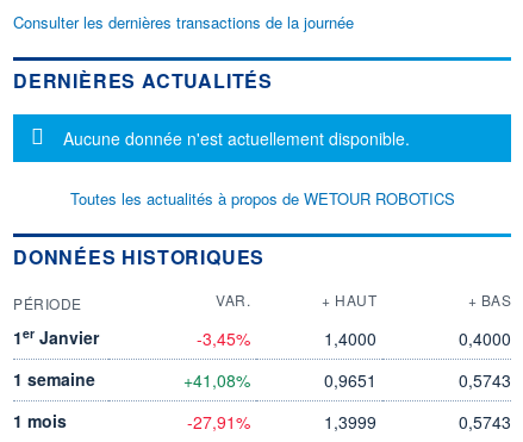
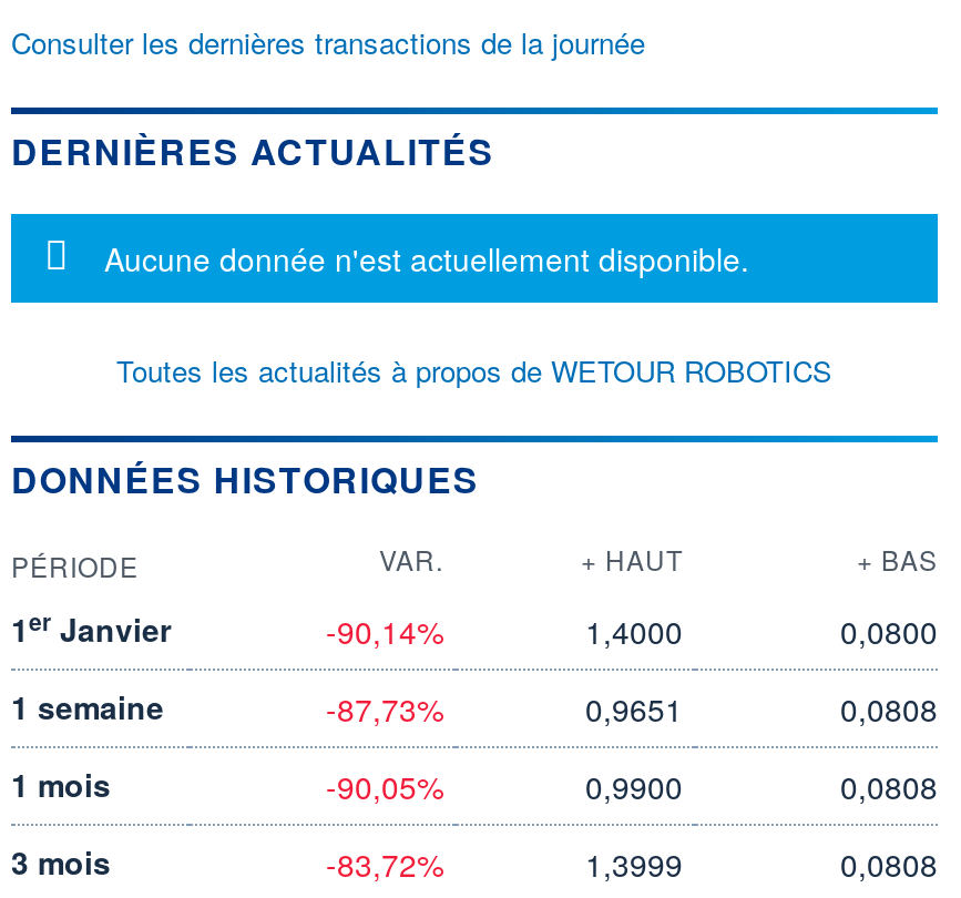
[197,326,250,350] -3,45% -> [326,609,443,653] -90,14%
[459,326,511,350] 0,4000 -> [840,609,938,653] 0,0800
[183,368,250,392] +41,08% -> [326,686,443,731] -87,73%
[459,368,511,392] 0,5743 -> [840,686,938,731] 0,0808
[187,410,250,434] -27,91% -> [11,764,938,886] -90,05% | 0,9900 | 0,0808 | 3 mois | -83,72%
[459,410,511,434] 0,5743 -> [840,841,938,886] 0,0808

